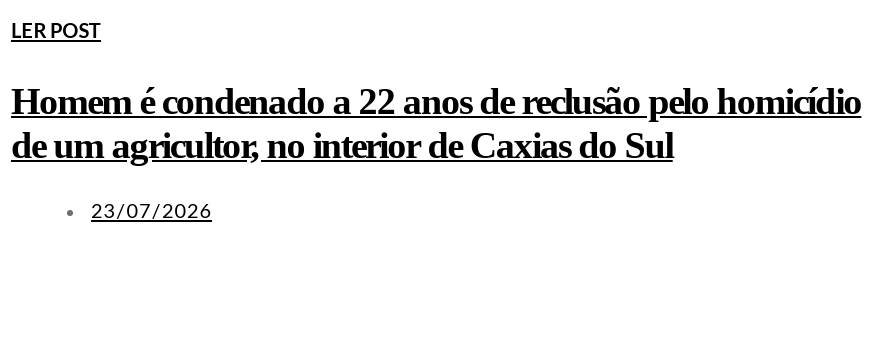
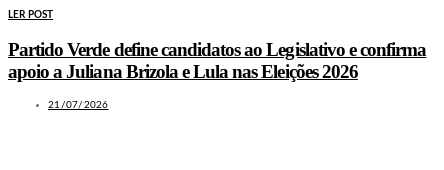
[11,80,861,166] Homem é condenado a 22 anos de reclusão pelo homicídio | de um agricultor, no interior de Caxias do Sul -> [8,39,426,82] Partido Verde define candidatos ao Legislativo e confirma | apoio a Juliana Brizola e Lula nas Eleições 2026
[91,202,212,222] 23/07/2026 -> [48,100,108,110] 21/07/2026

